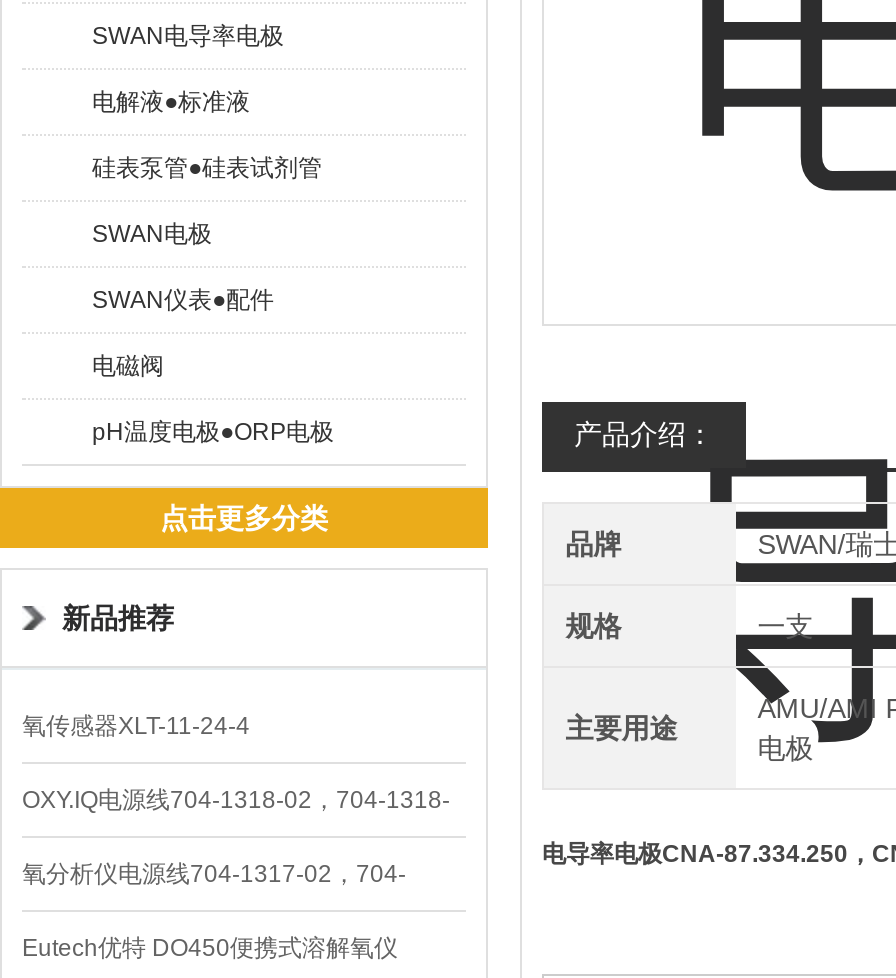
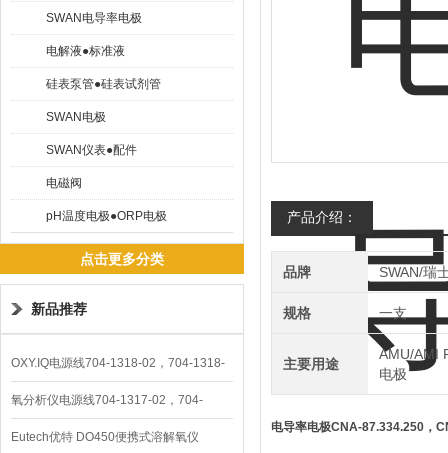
[22,712,250,740] 氧传感器XLT-11-24-4 -> none

